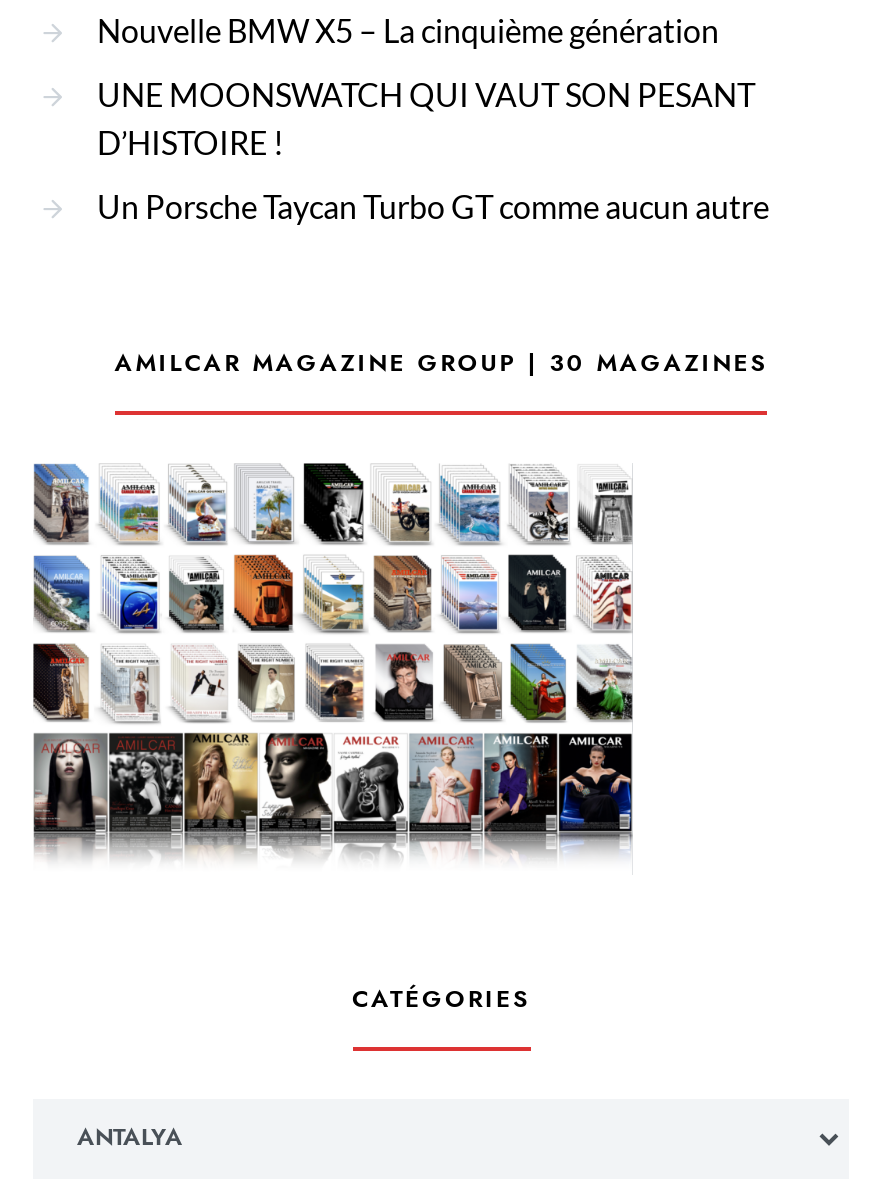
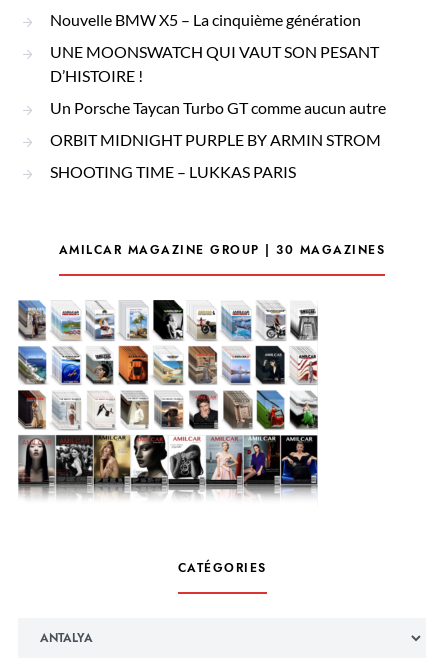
none -> [50,130,381,181] ORBIT MIDNIGHT PURPLE BY ARMIN STROM | SHOOTING TIME – LUKKAS PARIS

